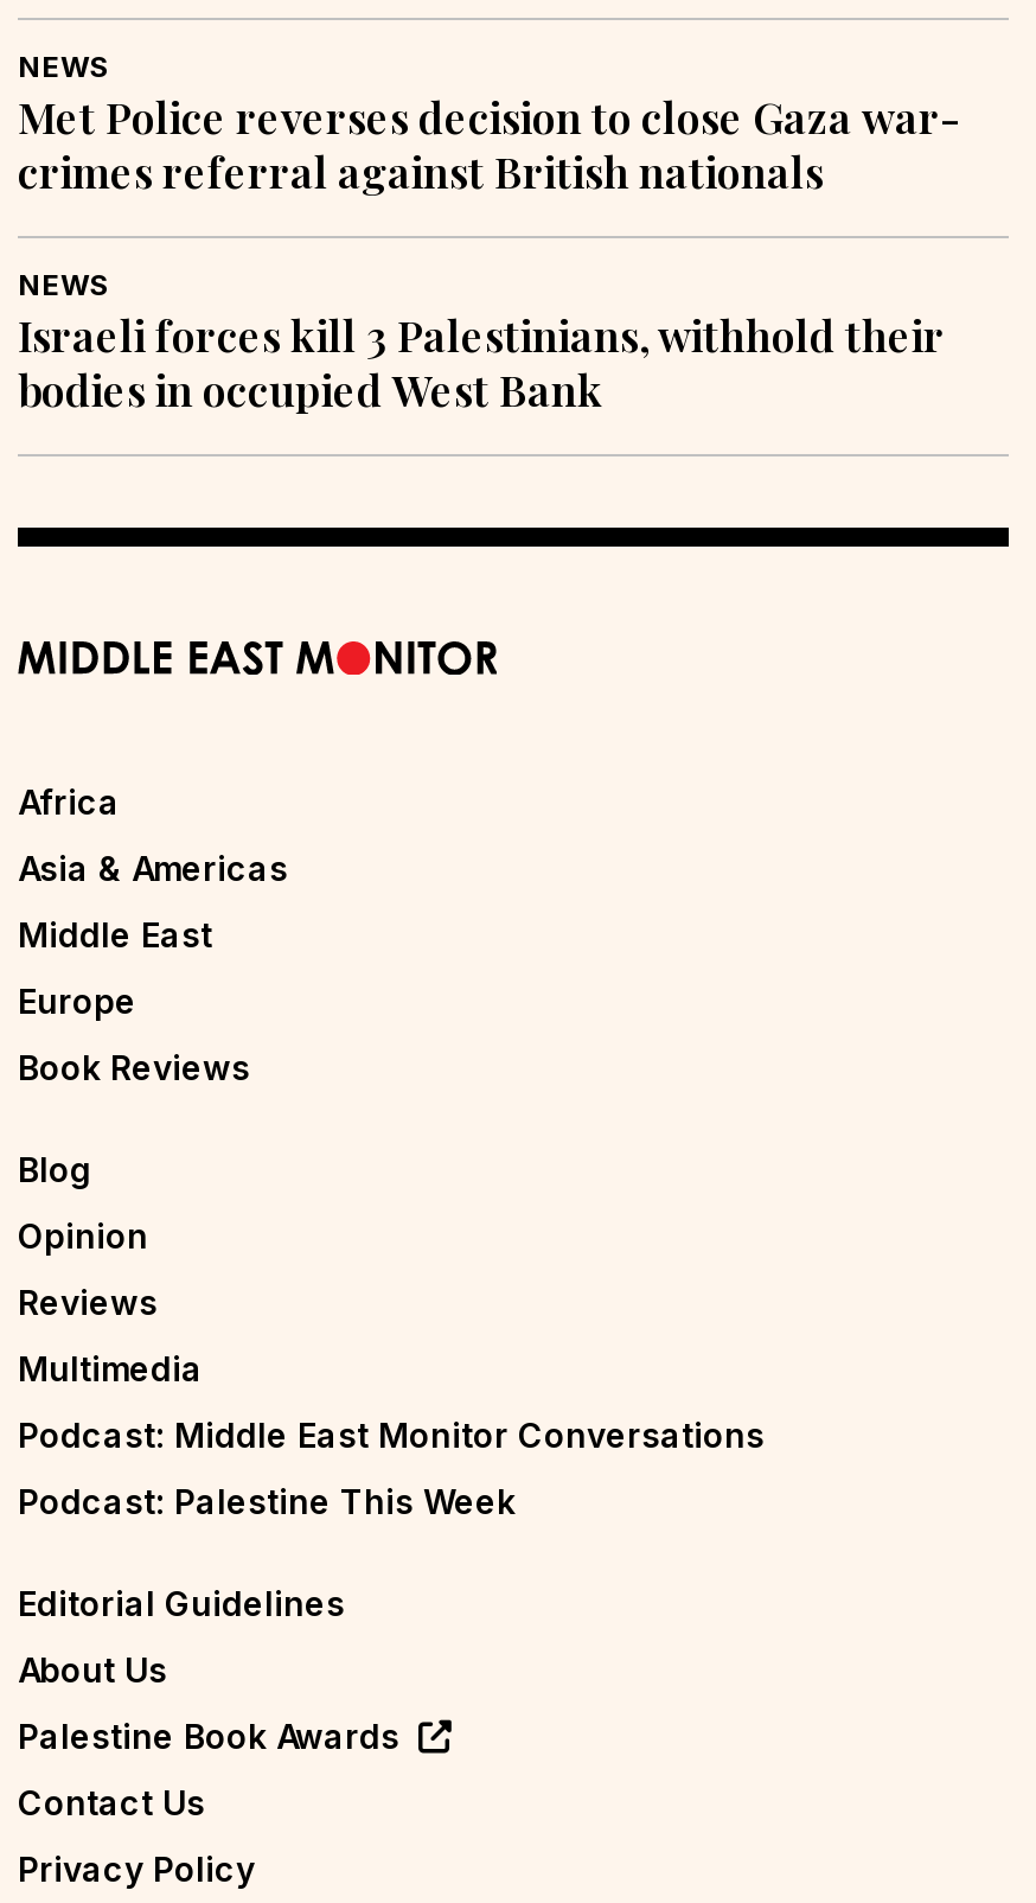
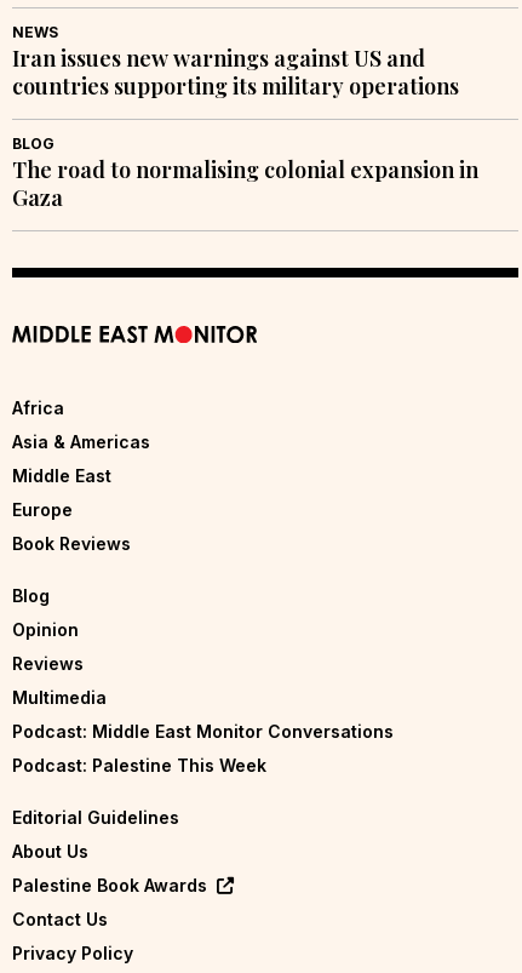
[18,88,959,200] Met Police reverses decision to close Gaza war- | crimes referral against British nationals -> [12,43,459,100] Iran issues new warnings against US and | countries supporting its military operations
[18,266,945,418] NEWS | Israeli forces kill 3 Palestinians, withhold their | bodies in occupied West Bank -> [12,134,478,212] BLOG | The road to normalising colonial expansion in | Gaza

